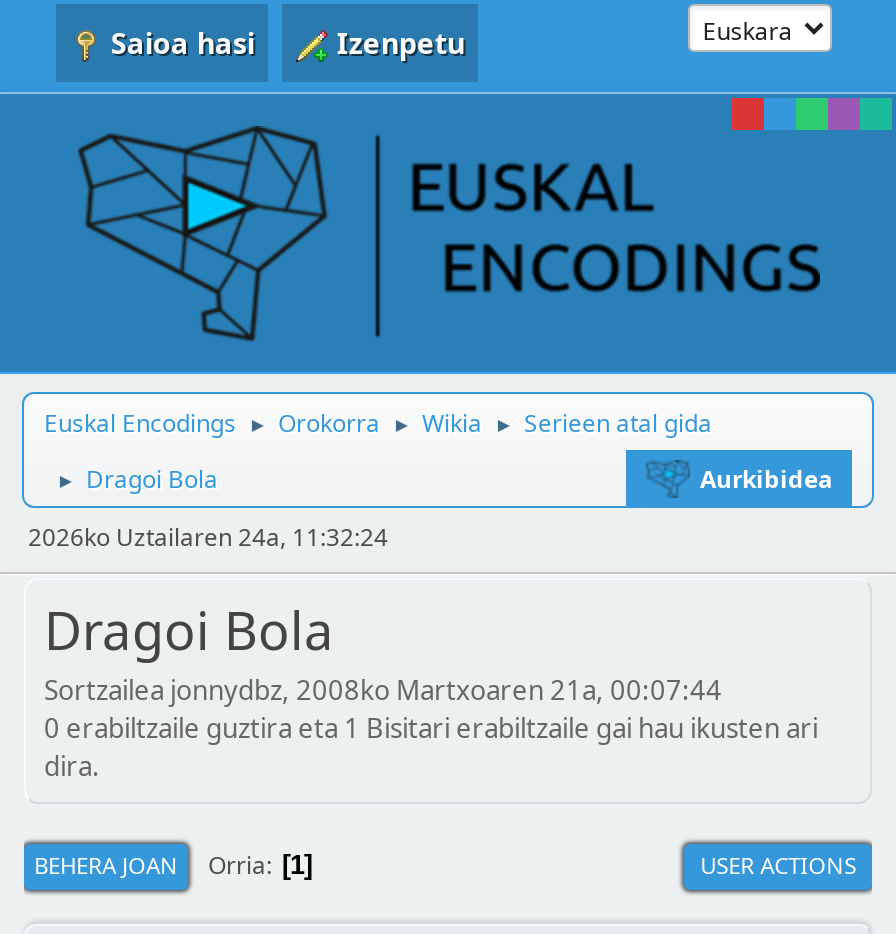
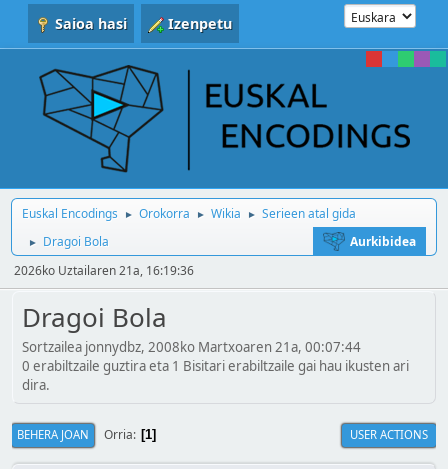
[28,520,388,554] 2026ko Uztailaren 24a, 11:32:24 -> [14,262,194,279] 2026ko Uztailaren 21a, 16:19:36

